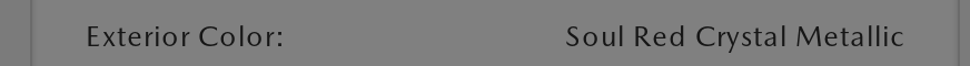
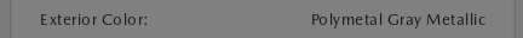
[565,19,904,52] Soul Red Crystal Metallic -> [311,10,485,28] Polymetal Gray Metallic

